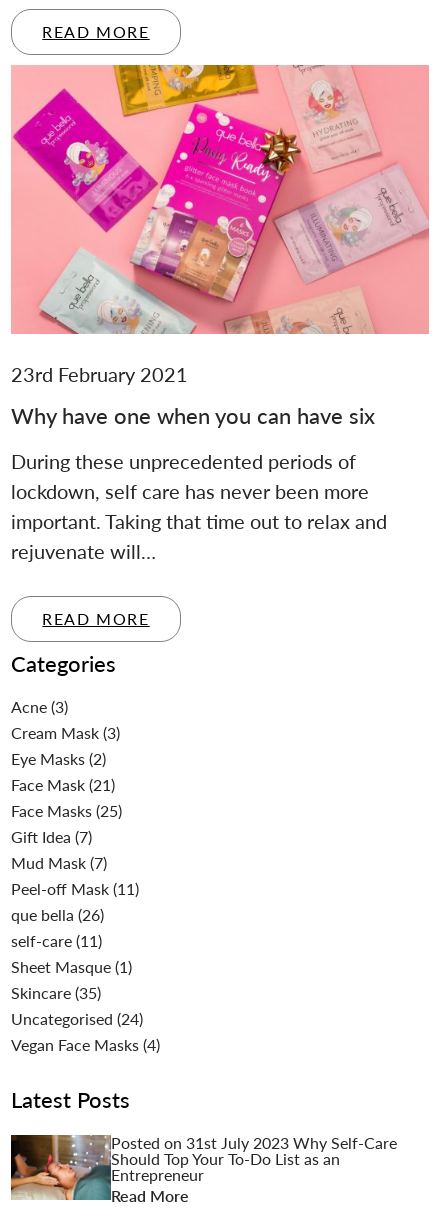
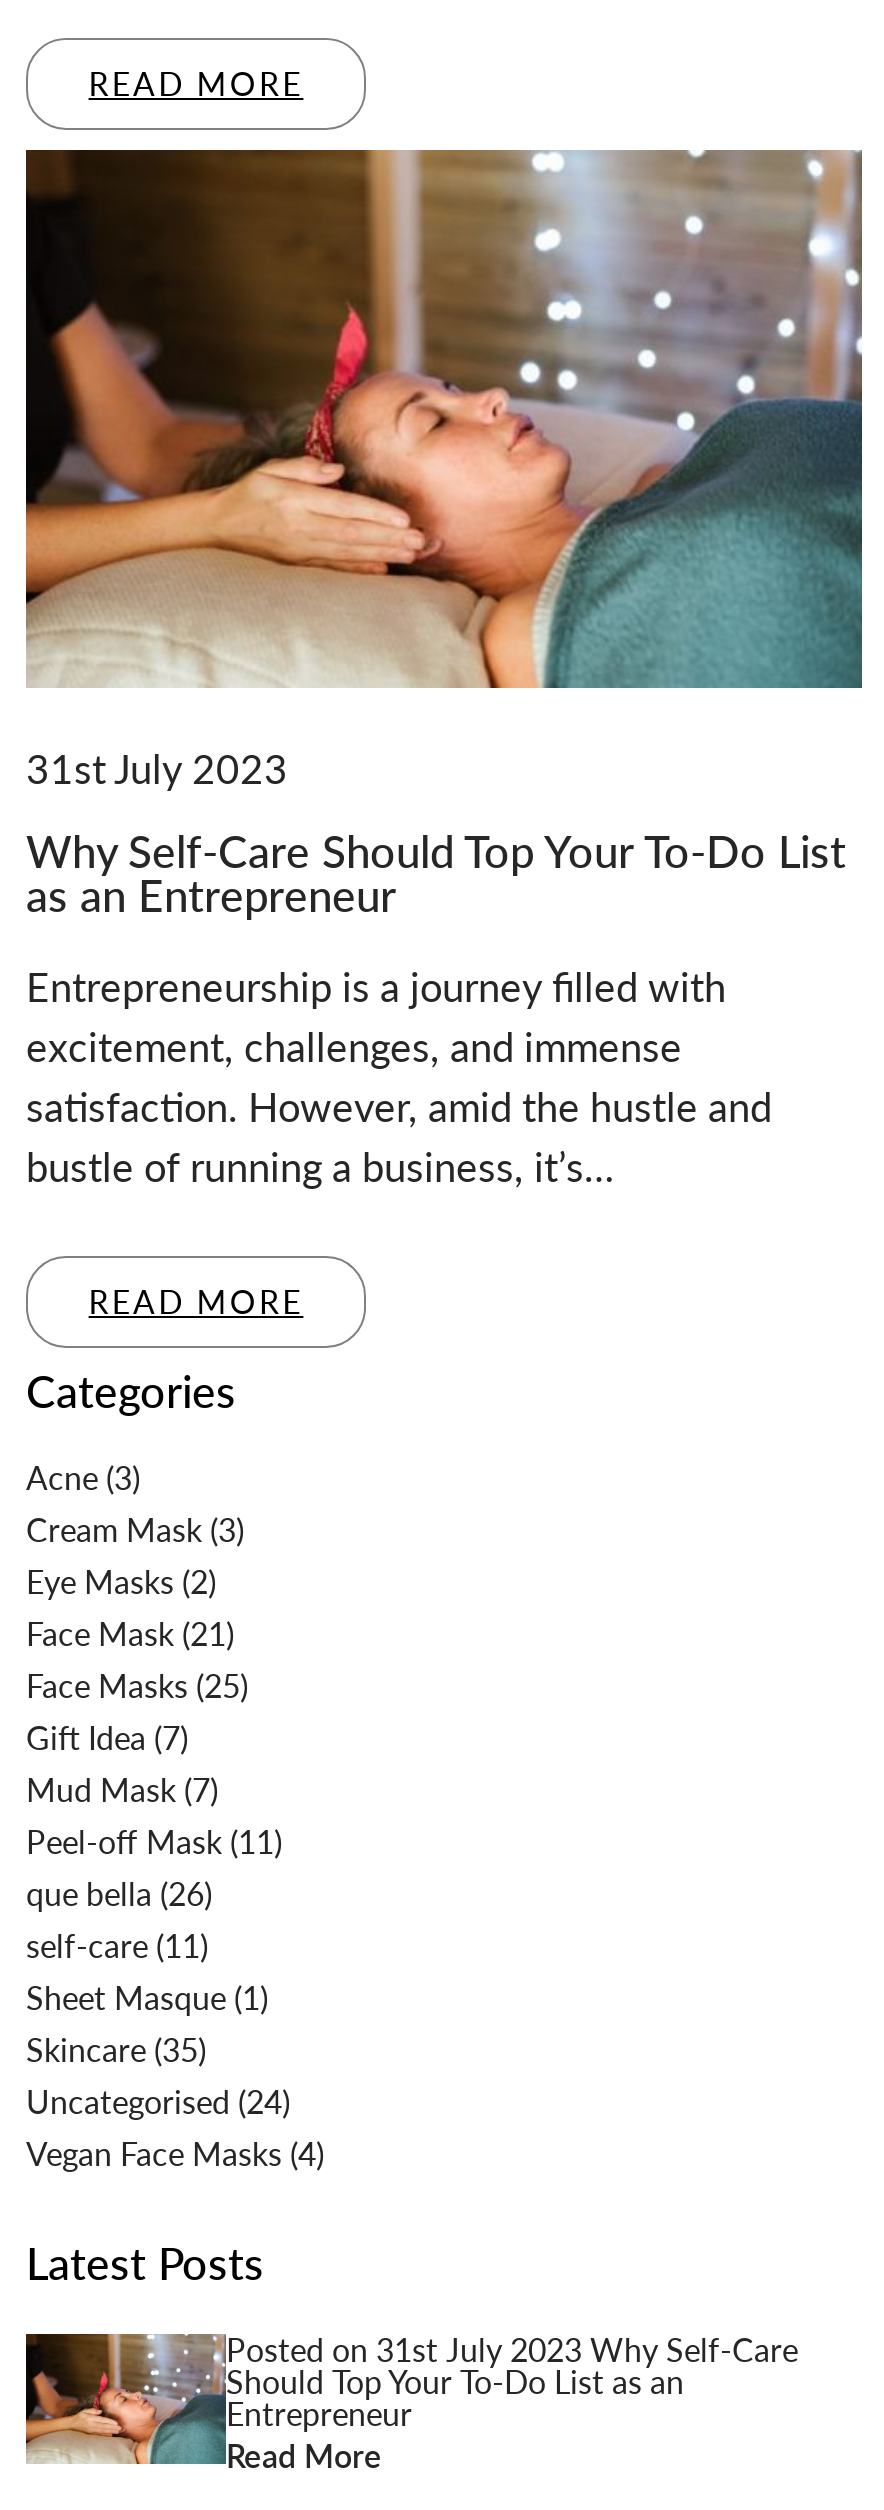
[11,64,430,431] [image] | 23rd February 2021 | Why have one when you can have six -> [24,148,864,926] [image] | 31st July 2023 | Why Self-Care Should Top Your To-Do List | as an Entrepreneur
[11,447,387,565] During these unprecedented periods of | lockdown, self care has never been more | important. Taking that time out to relax and | rejuvenate will… -> [26,958,772,1194] Entrepreneurship is a journey filled with | excitement, challenges, and immense | satisfaction. However, amid the hustle and | bustle of running a business, it’s…

